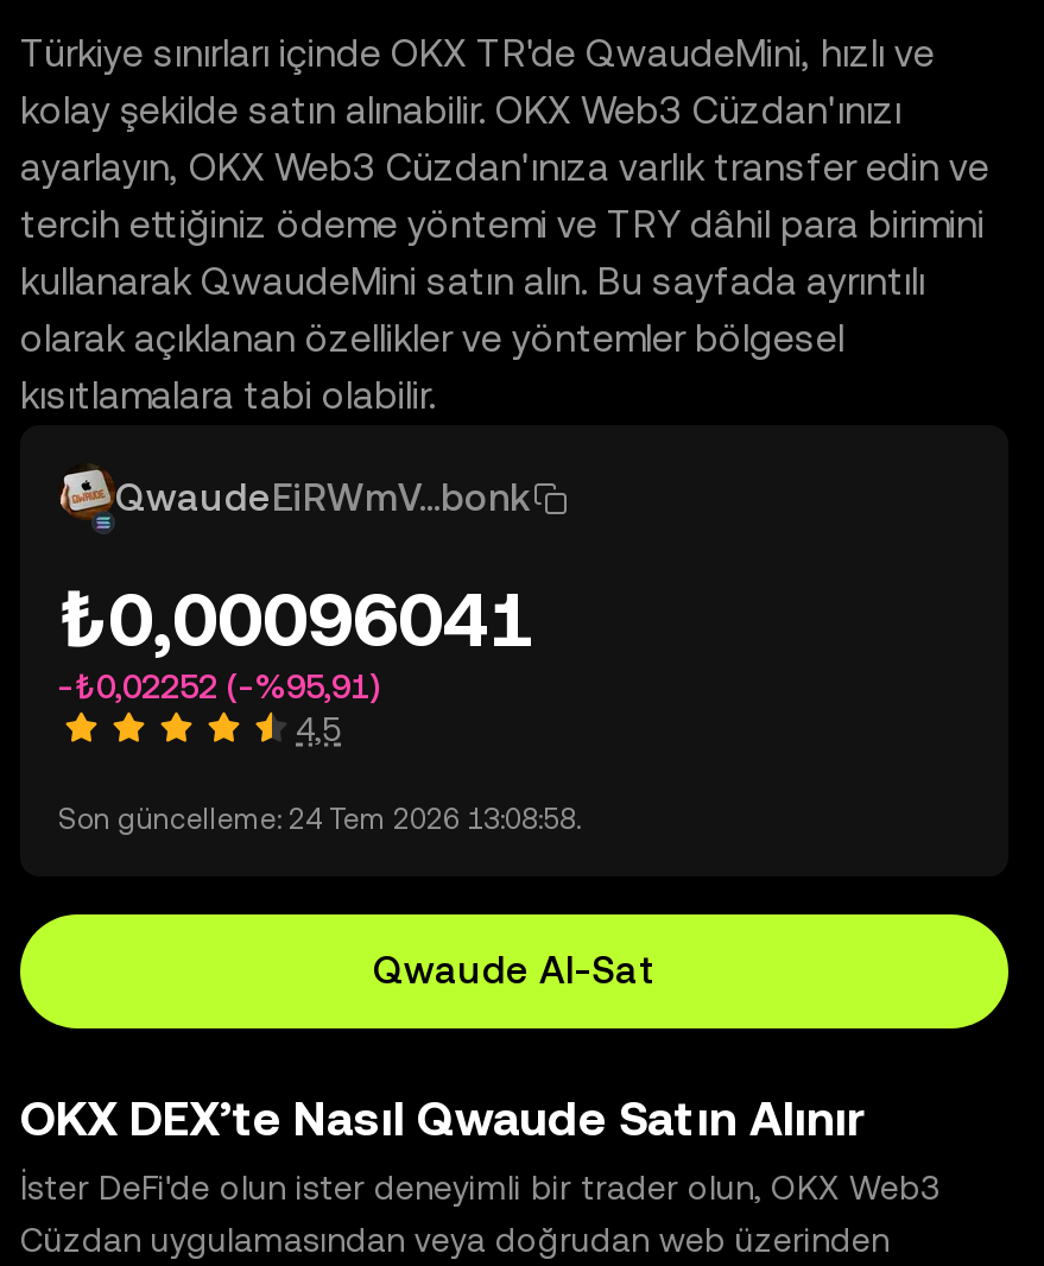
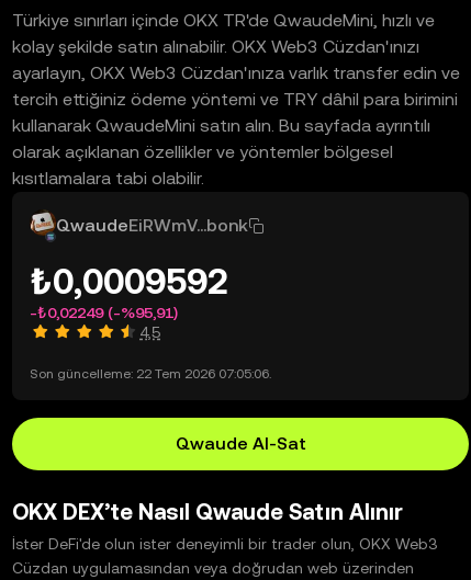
[58,575,533,663] ₺0,00096041 -> [30,261,228,302] ₺0,0009592
[58,667,379,705] -₺0,02252 (-%95,91) -> [30,304,178,321] -₺0,02249 (-%95,91)
[58,803,581,836] Son güncelleme: 24 Tem 2026 13:08:58. -> [30,366,271,382] Son güncelleme: 22 Tem 2026 07:05:06.

